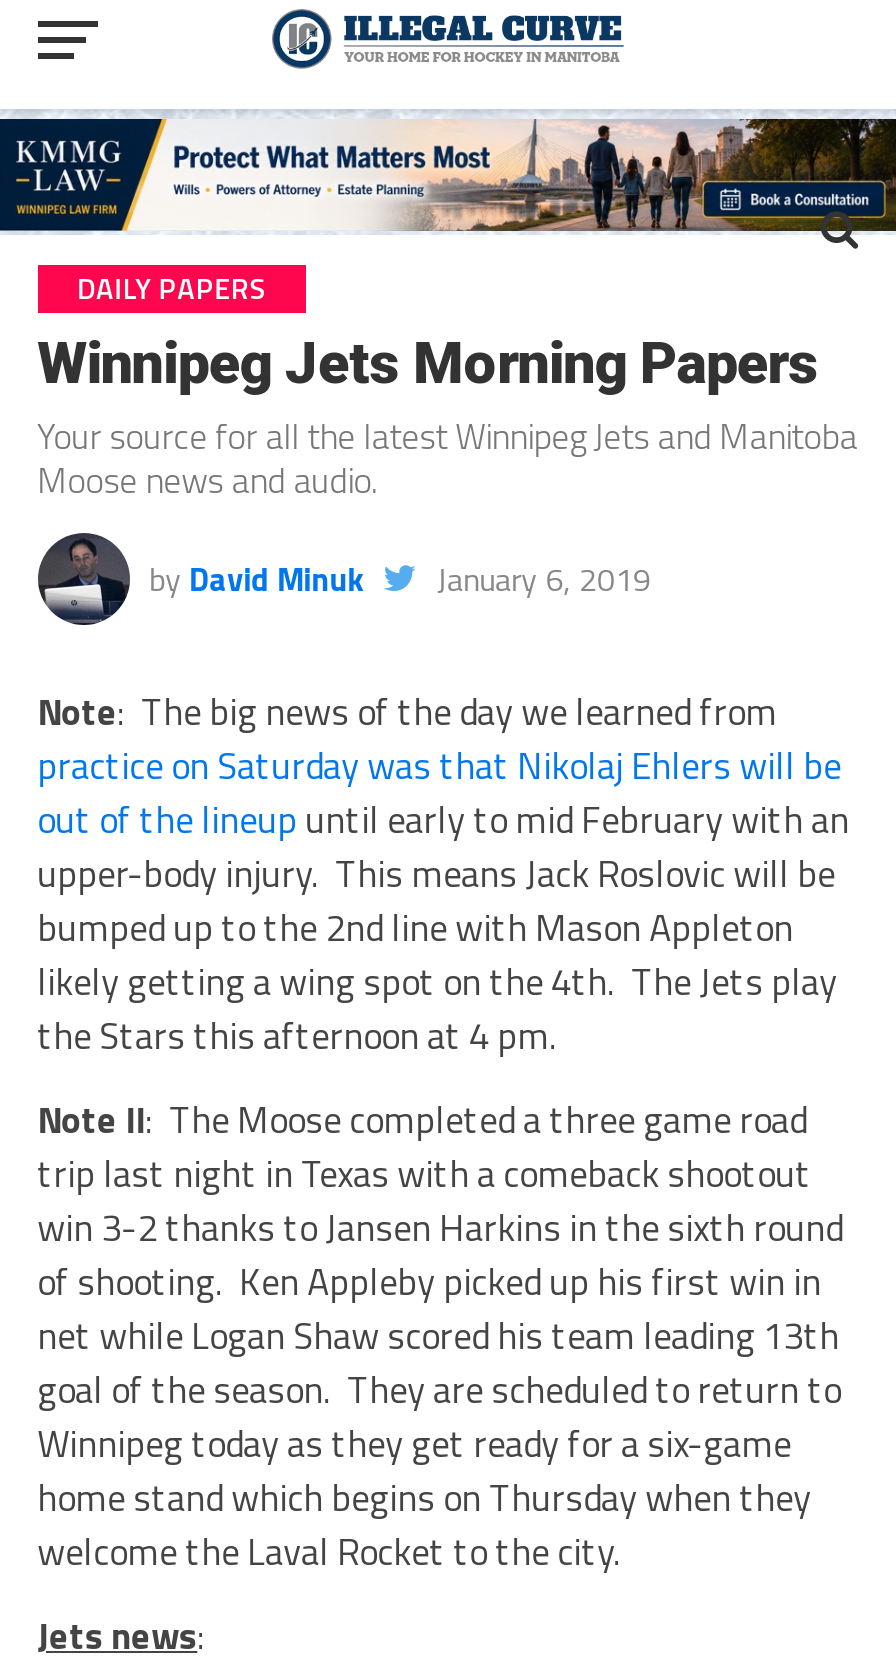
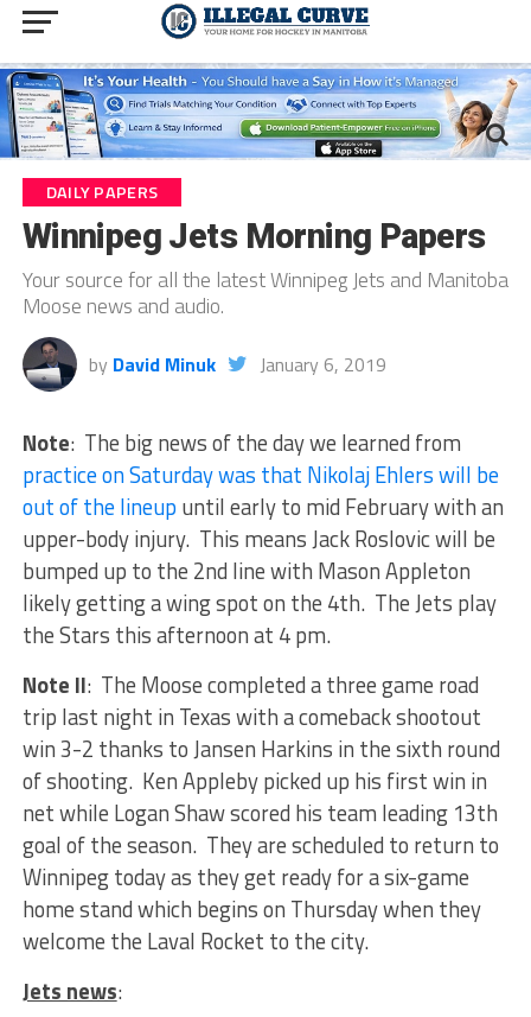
[6,117,890,245] [image] -> [4,68,527,160] [image]

